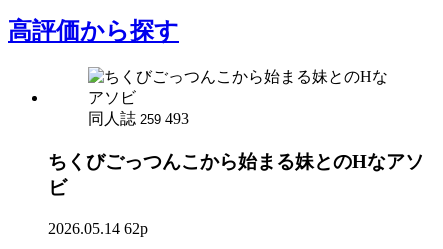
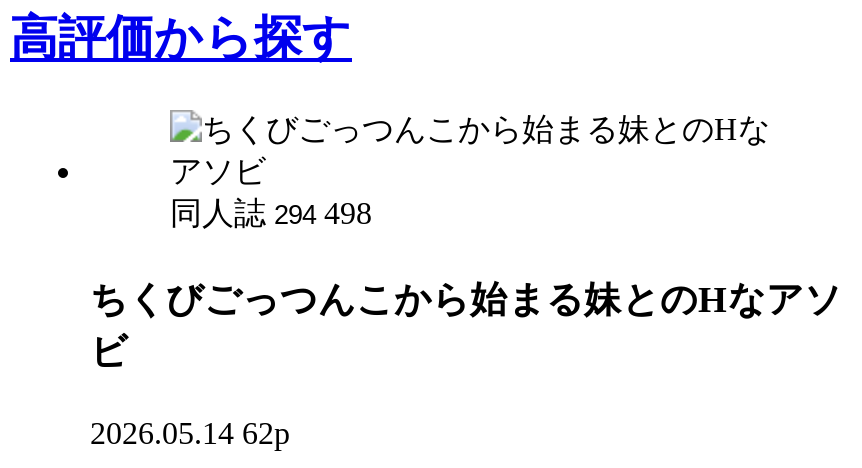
[88,110,189,127] 同人誌 259 493 -> [170,196,372,230] 同人誌 294 498

